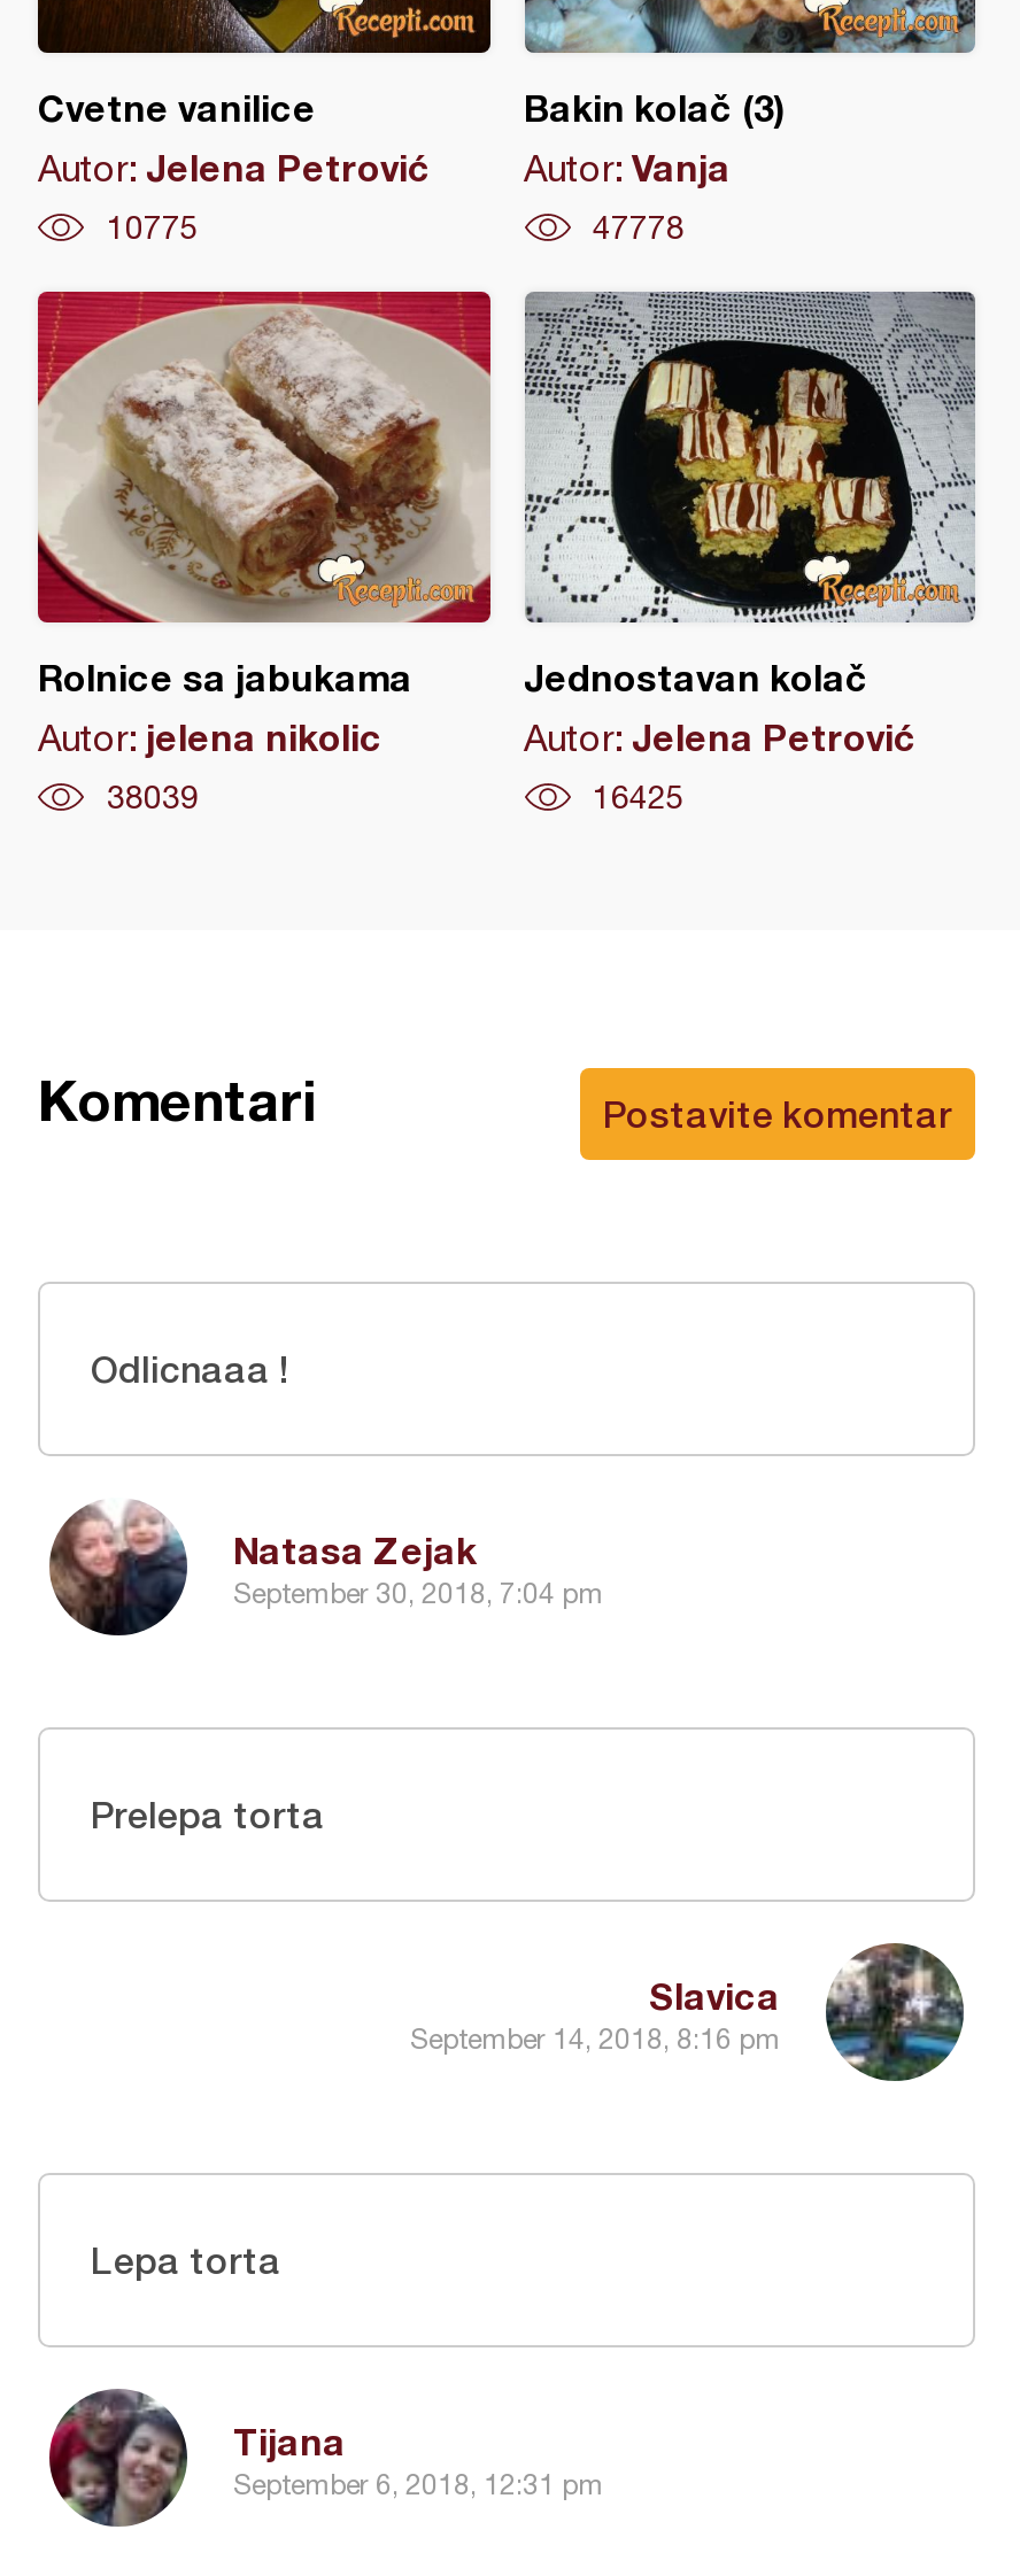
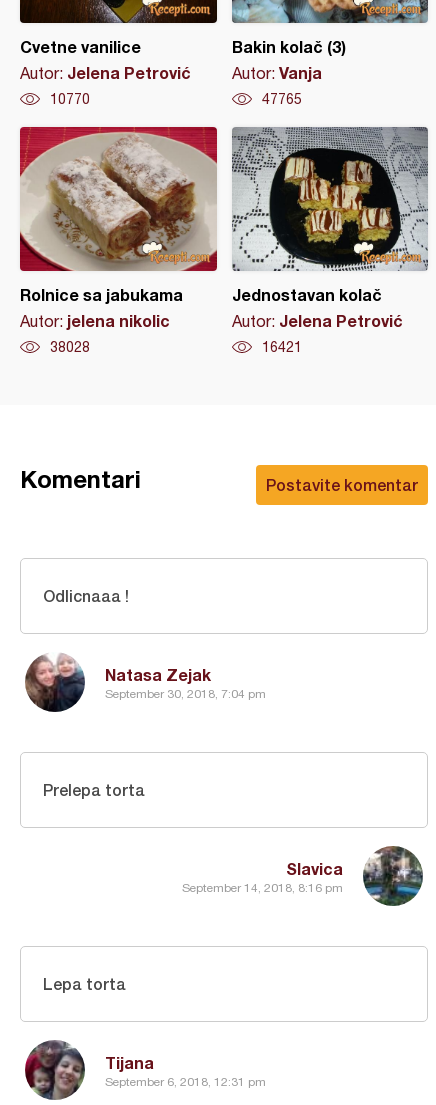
[107,208,199,245] 10775 -> [50,91,90,107] 10770
[593,208,685,245] 47778 -> [261,91,301,107] 47765
[107,778,199,815] 38039 -> [50,339,90,355] 38028
[593,778,685,815] 16425 -> [261,339,301,355] 16421

